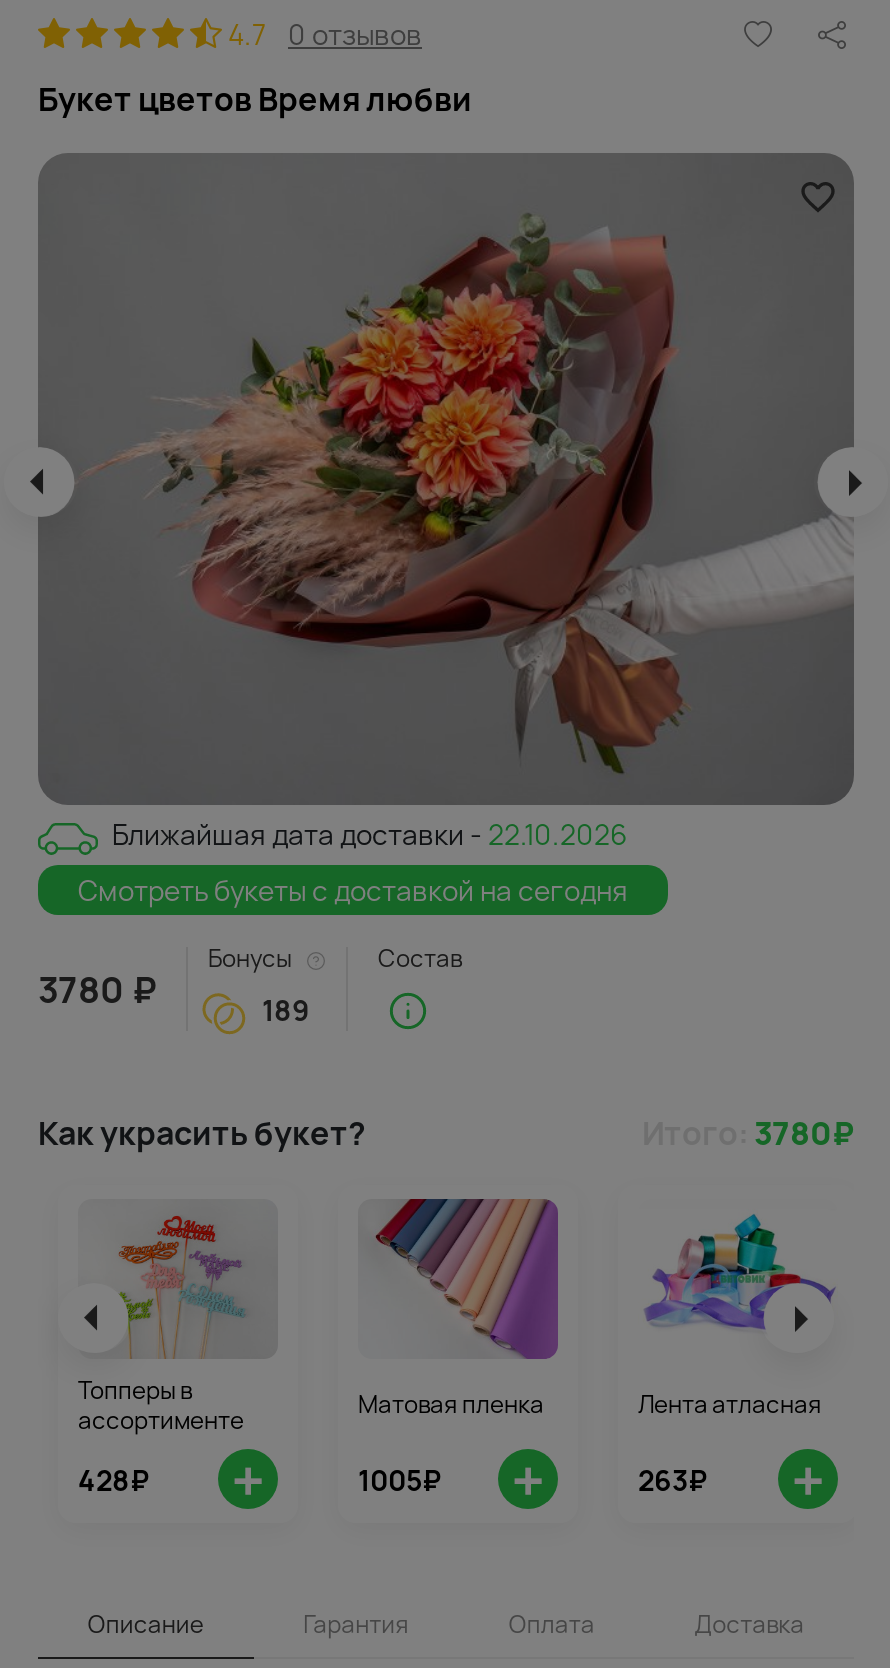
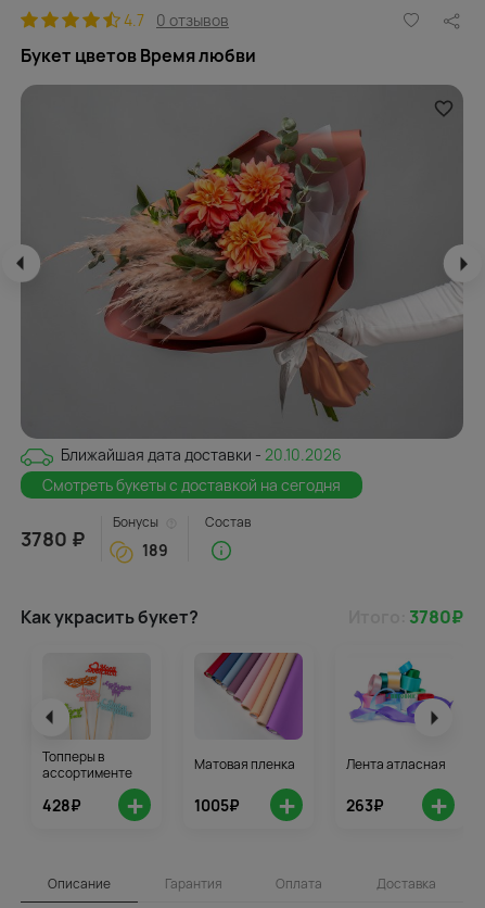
[106,816,628,854] Ближайшая дата доставки - 22.10.2026 -> [58,445,342,465] Ближайшая дата доставки - 20.10.2026

